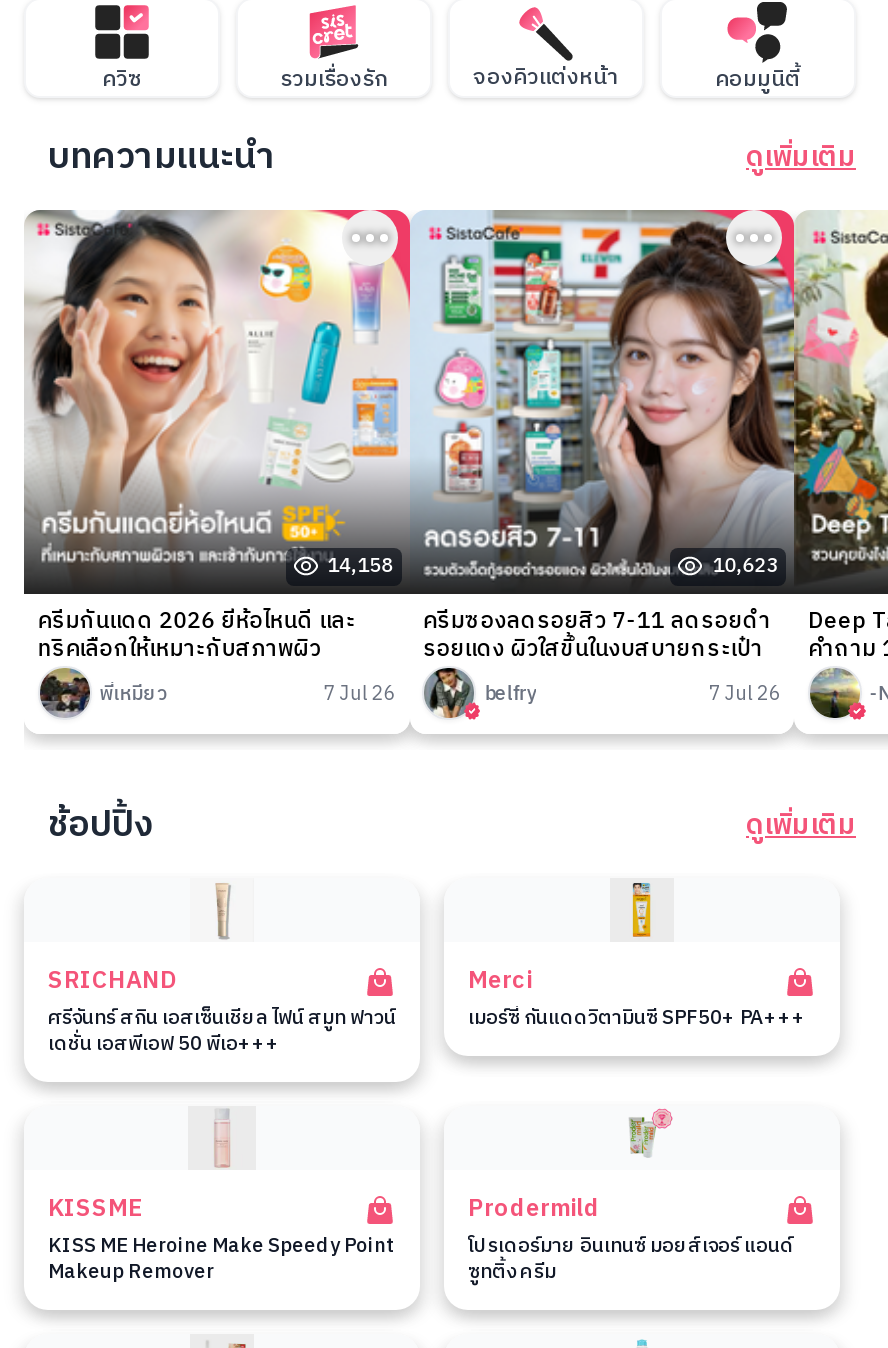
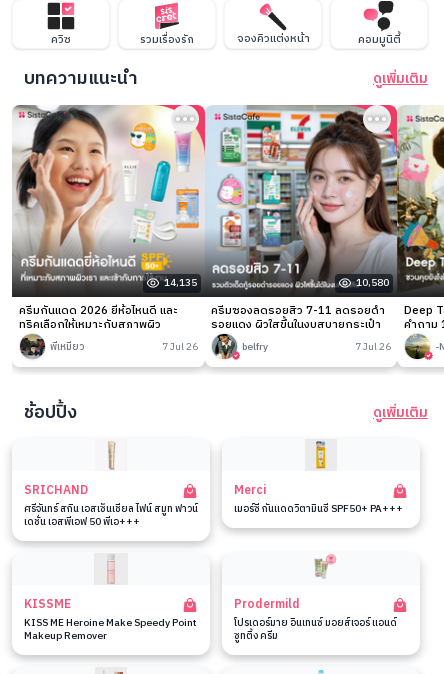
[327,551,393,583] 14,158 -> [164,275,197,291] 14,135
[712,551,778,583] 10,623 -> [356,275,389,291] 10,580

